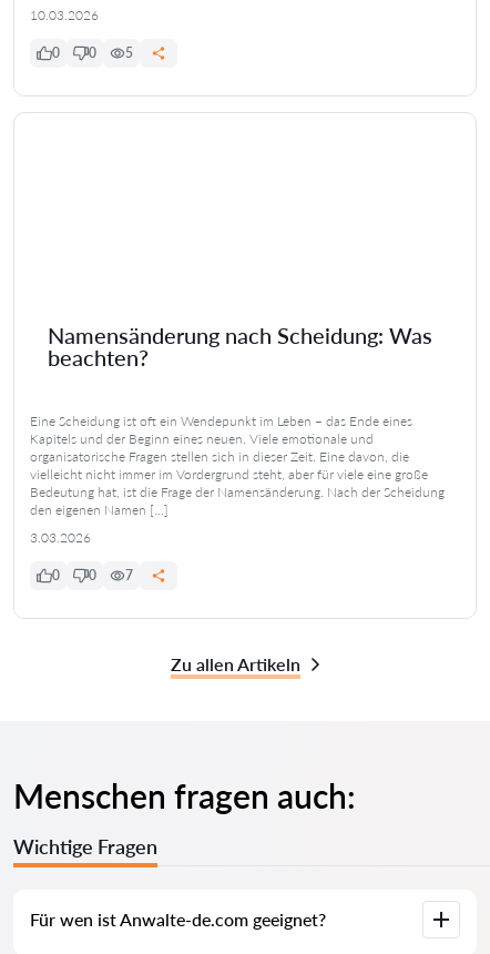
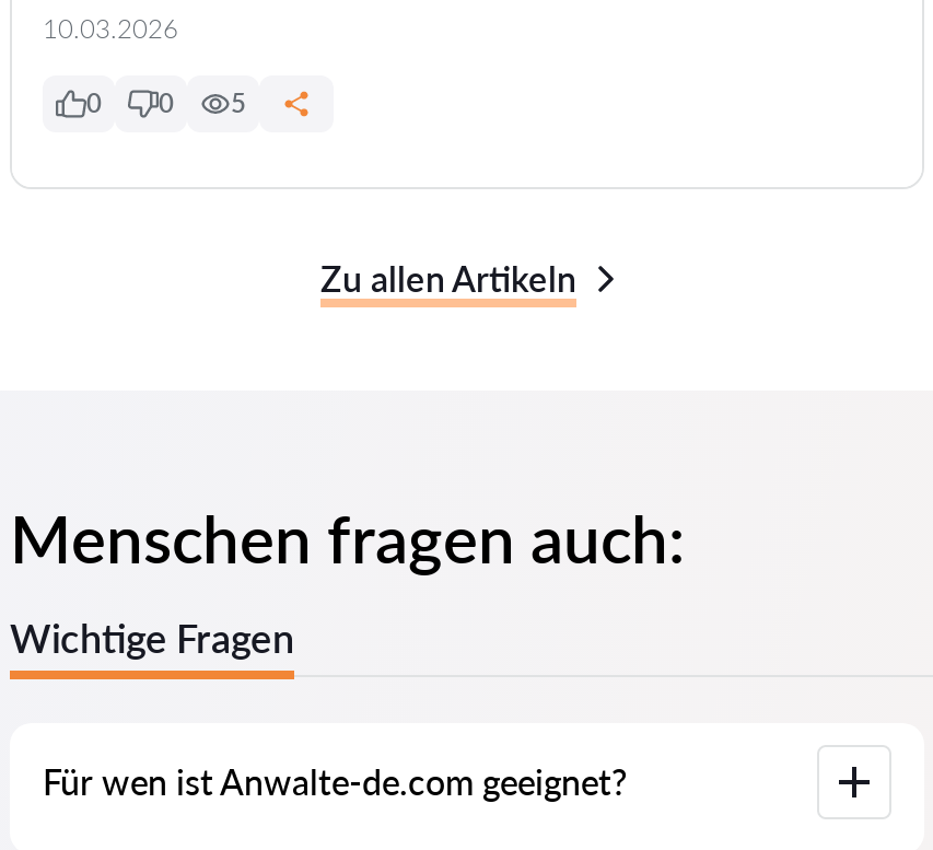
[30,322,445,584] Namensänderung nach Scheidung: Was | beachten? | Eine Scheidung ist oft ein Wendepunkt im Leben – das Ende eines | Kapitels und der Beginn eines neuen. Viele emotionale und | organisatorische Fragen stellen sich in dieser Zeit. Eine davon, die | vielleicht nicht immer im Vordergrund steht, aber für viele eine große | Bedeutung hat, ist die Frage der Namensänderung. Nach der Scheidung | den eigenen Namen […] | 3.03.2026 | 0 | 0 | 7 -> none

